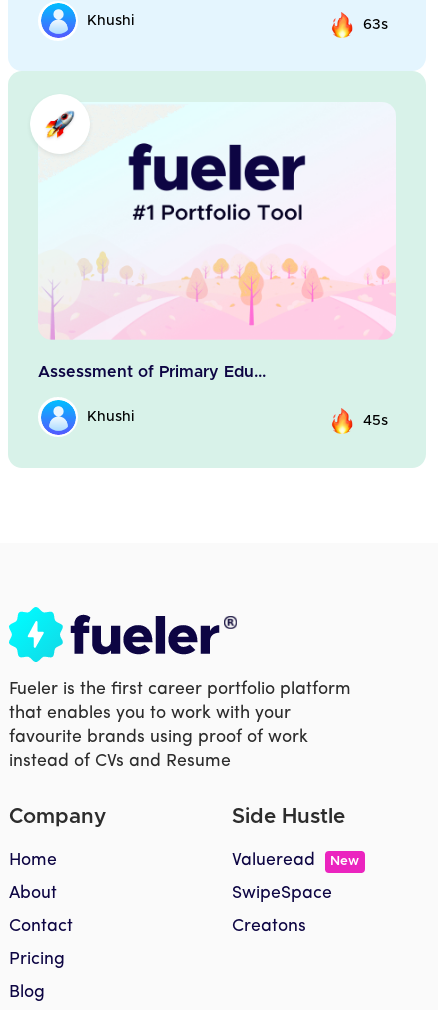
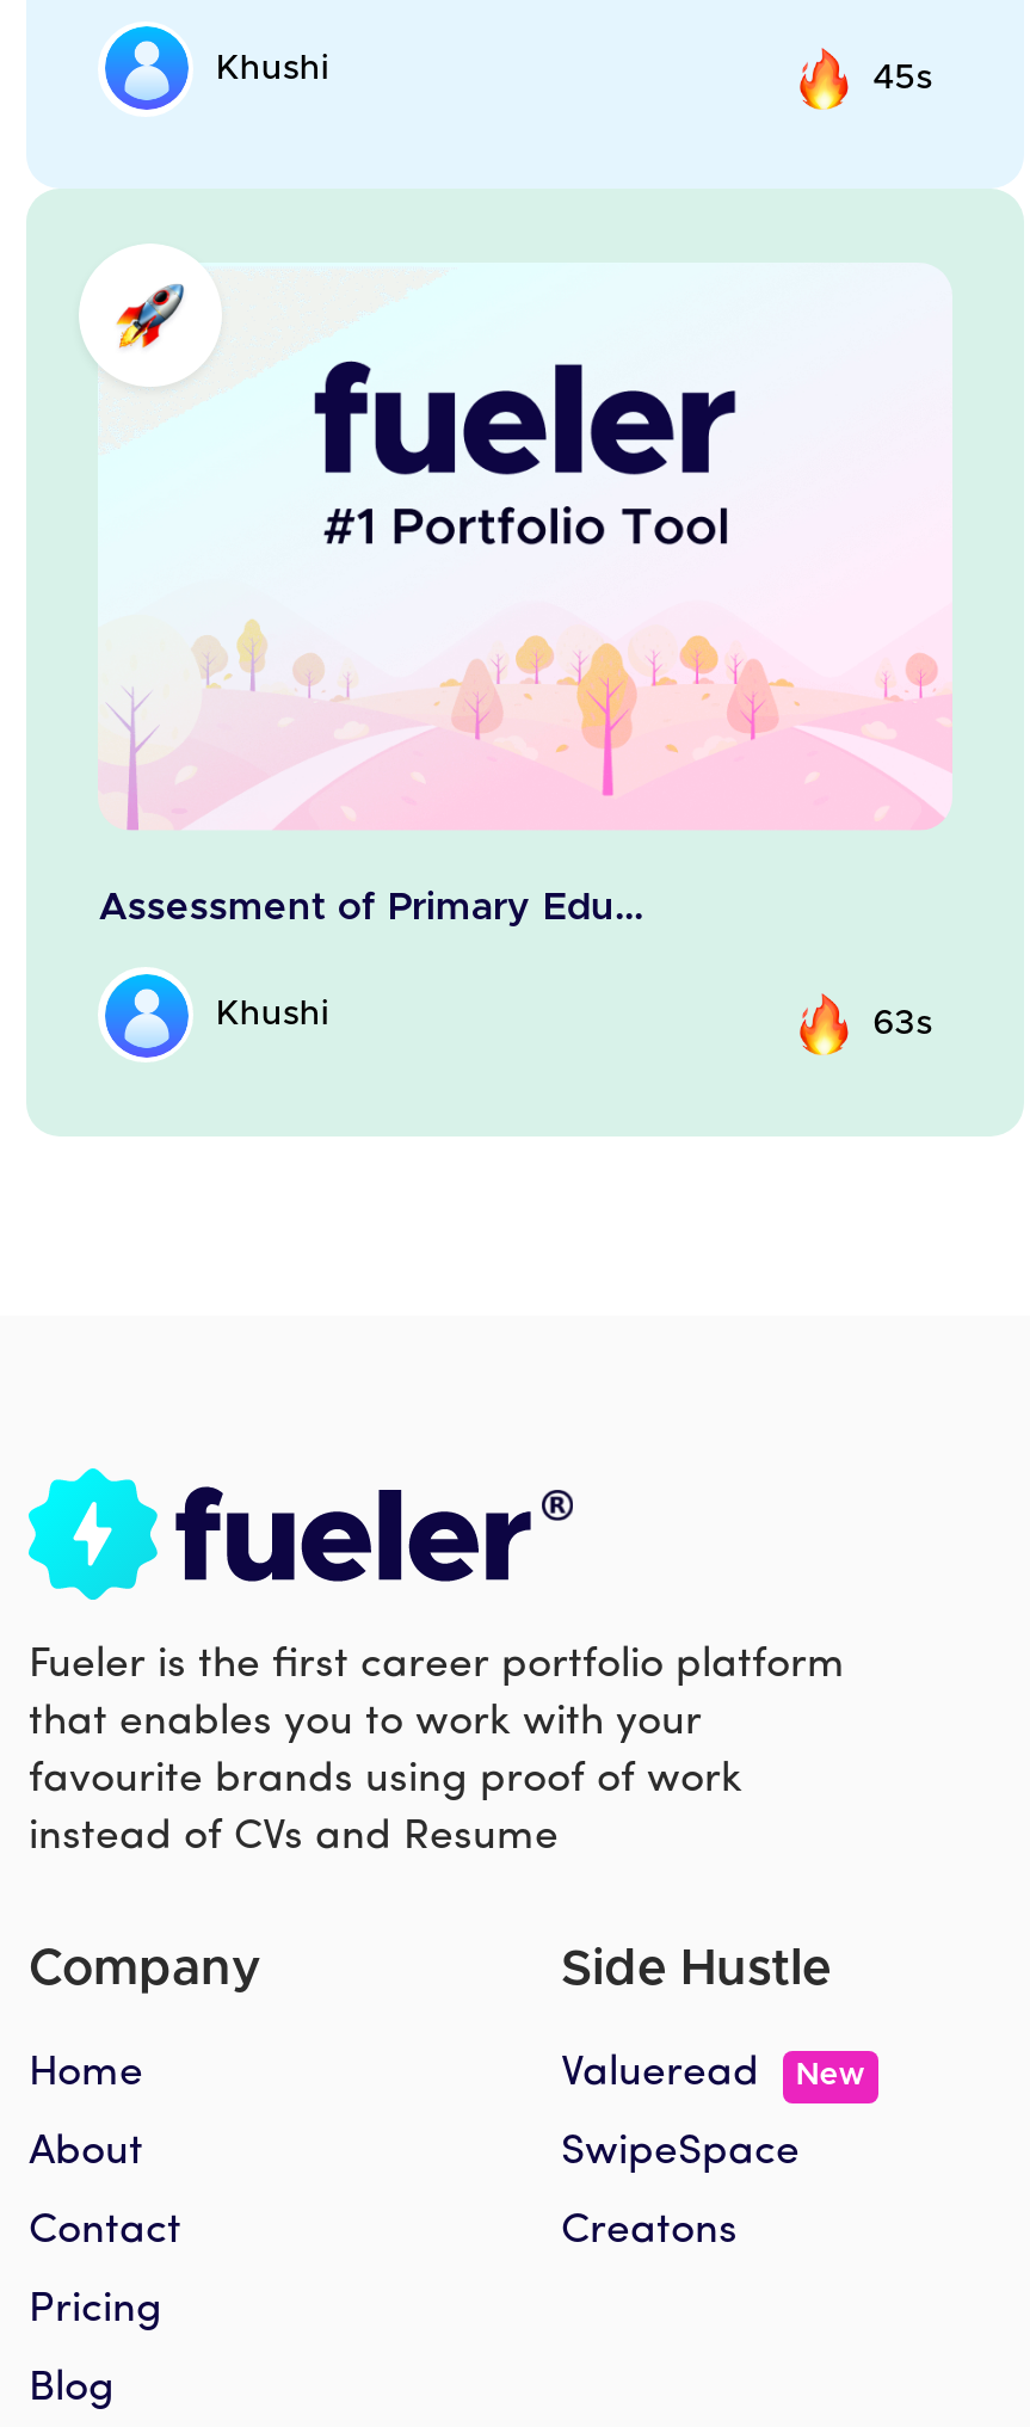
[363,18,388,32] 63s -> [873,62,932,96] 45s
[363,414,388,428] 45s -> [873,1008,932,1041] 63s

